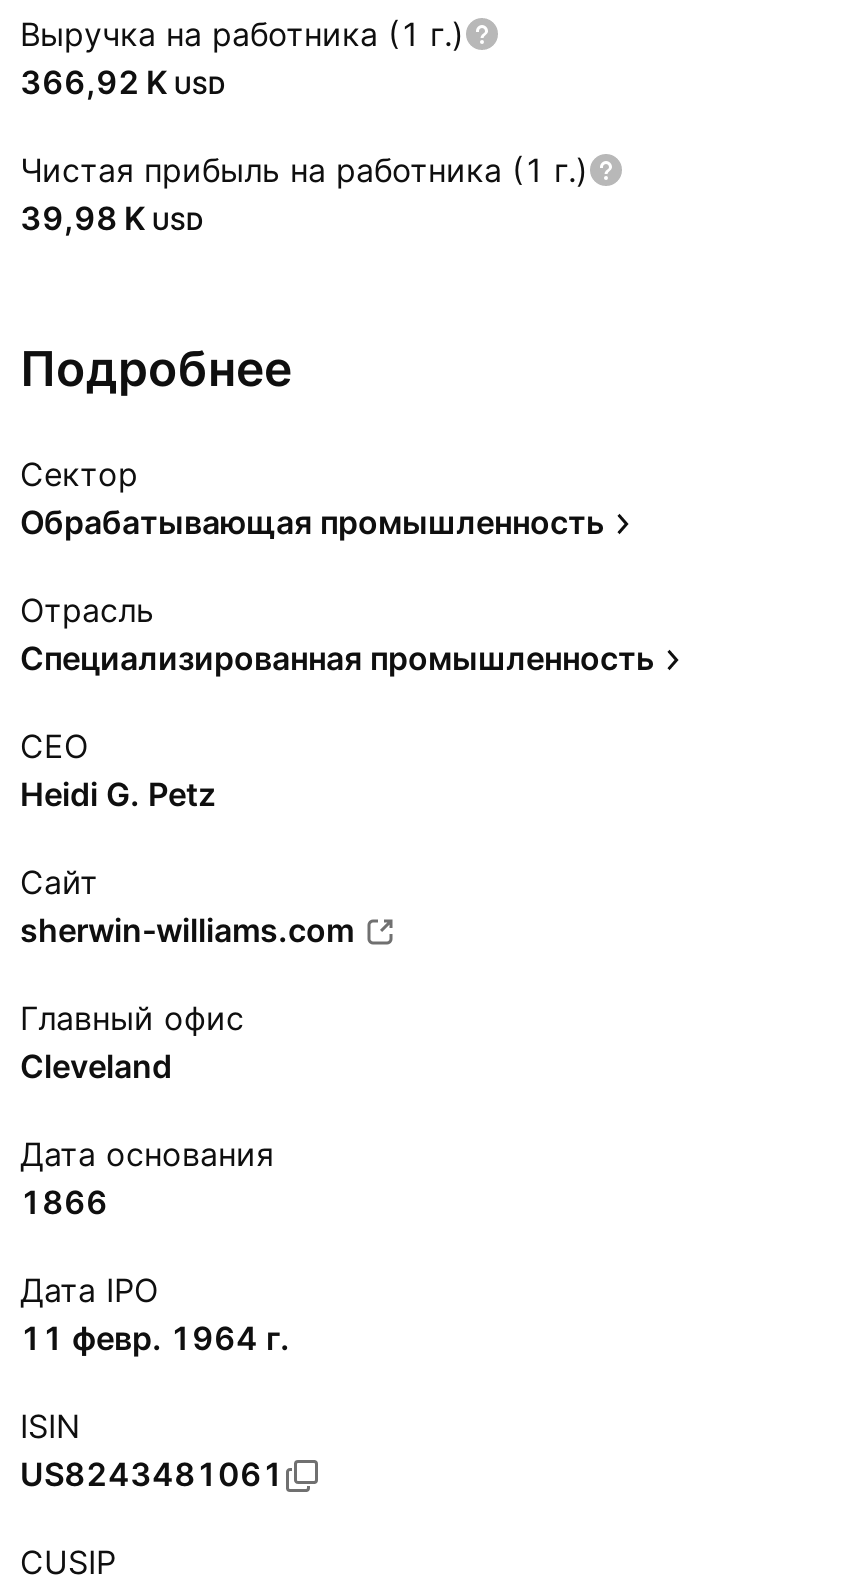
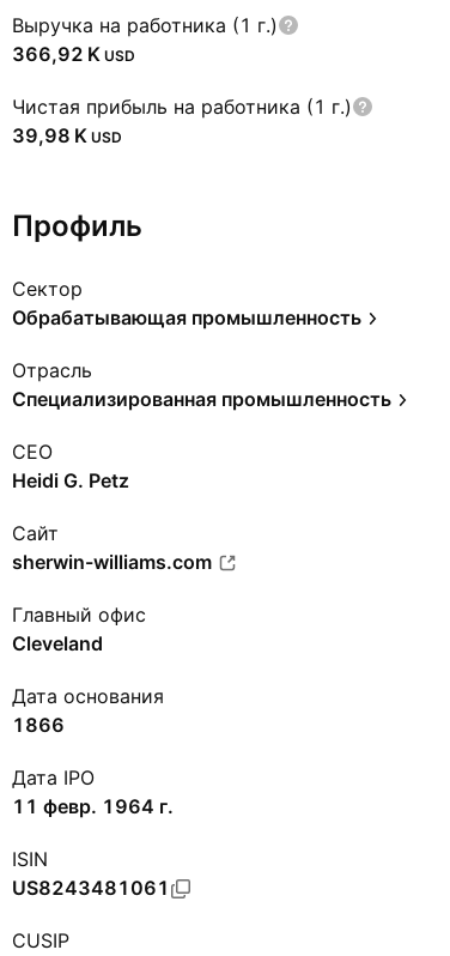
[20,340,292,398] Подробнее -> [12,208,142,243] Профиль

